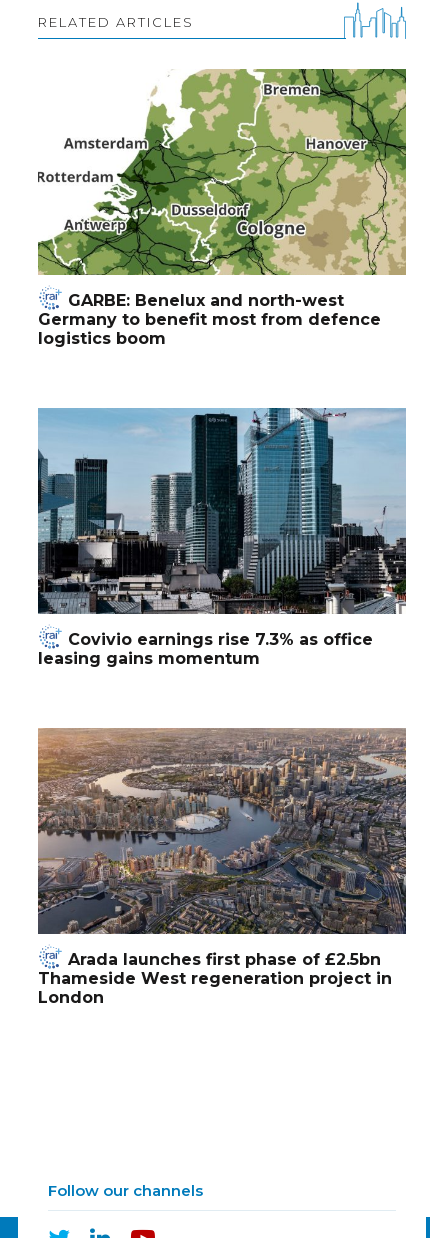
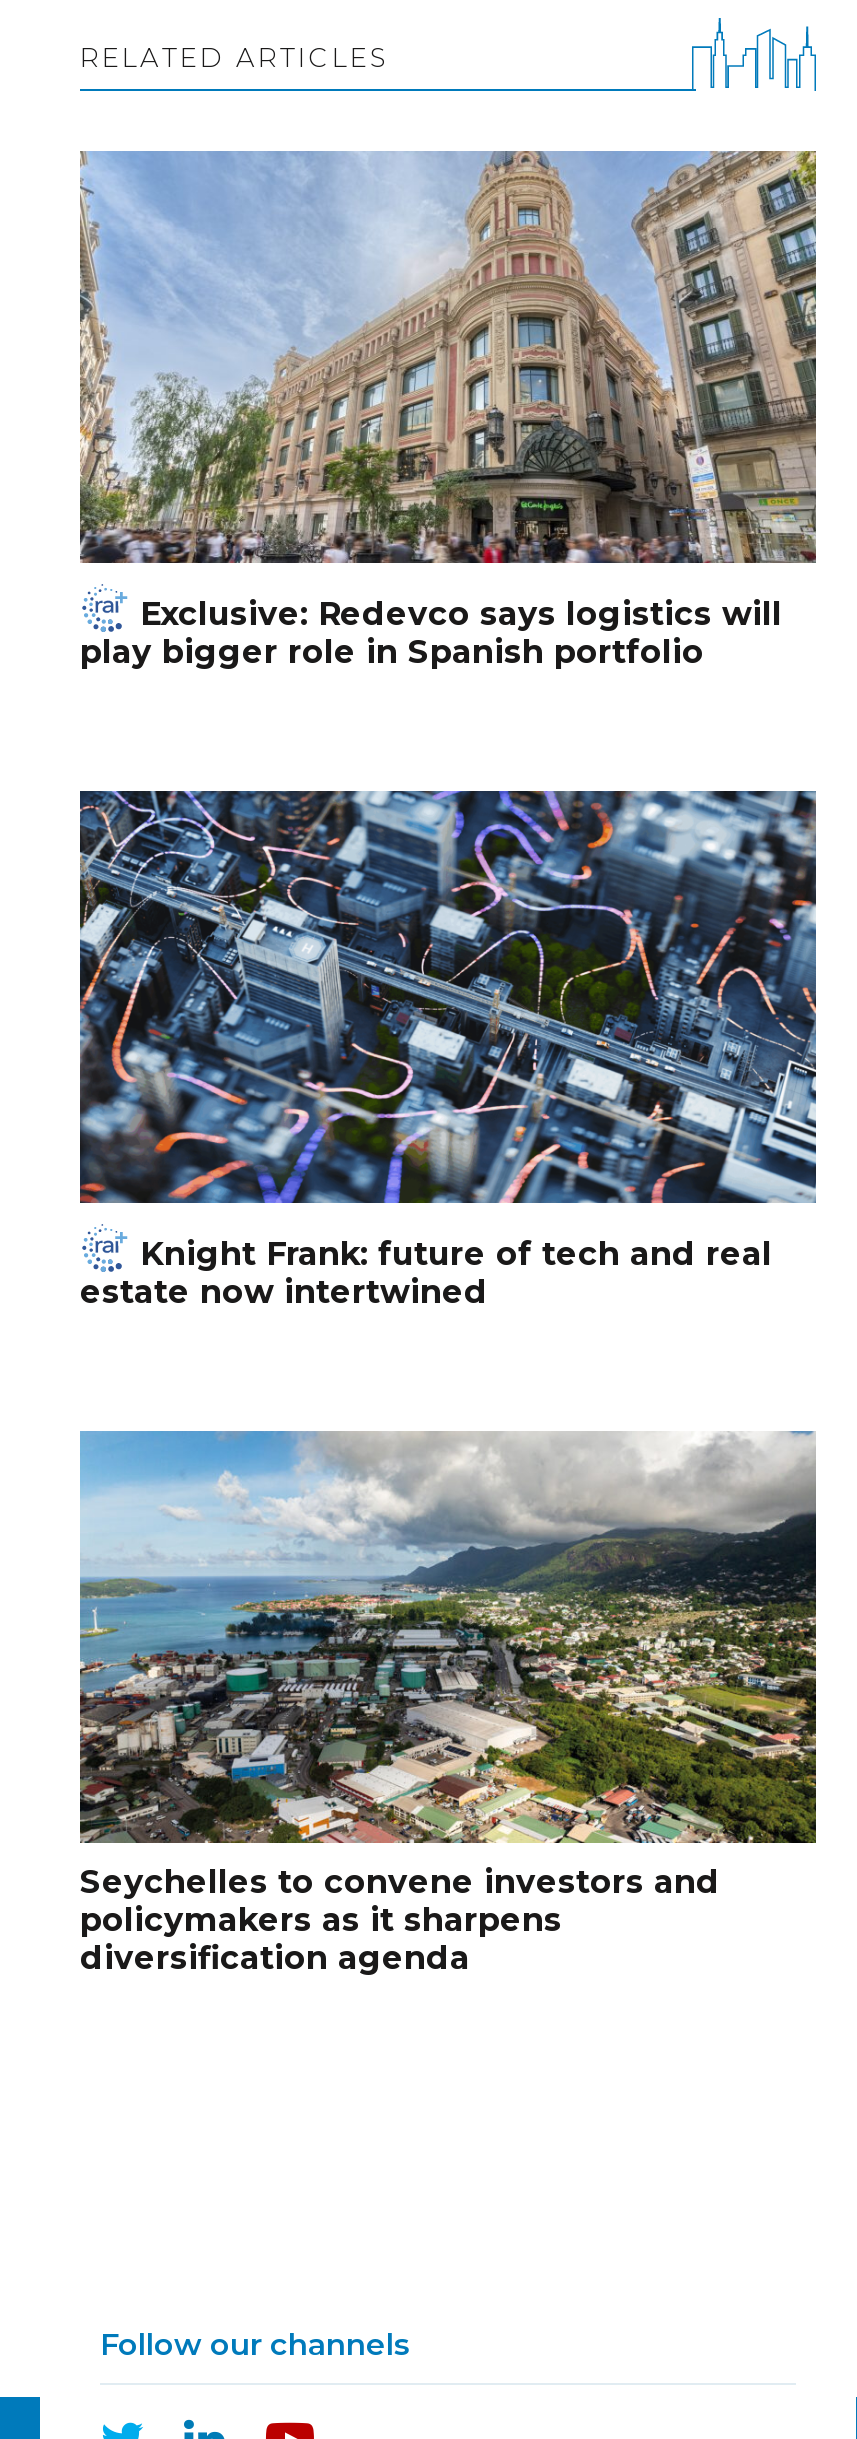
[38,68,406,348] [image] | GARBE: Benelux and north-west | Germany to benefit most from defence | logistics boom -> [78,149,818,671] [image] | Exclusive: Redevco says logistics will | play bigger role in Spanish portfolio
[38,407,407,668] [image] | Covivio earnings rise 7.3% as office | leasing gains momentum -> [78,789,818,1311] [image] | Knight Frank: future of tech and real | estate now intertwined
[37,727,406,1007] [image] | Arada launches first phase of £2.5bn | Thameside West regeneration project in | London -> [78,1429,816,1977] [image] | Seychelles to convene investors and | policymakers as it sharpens | diversification agenda

